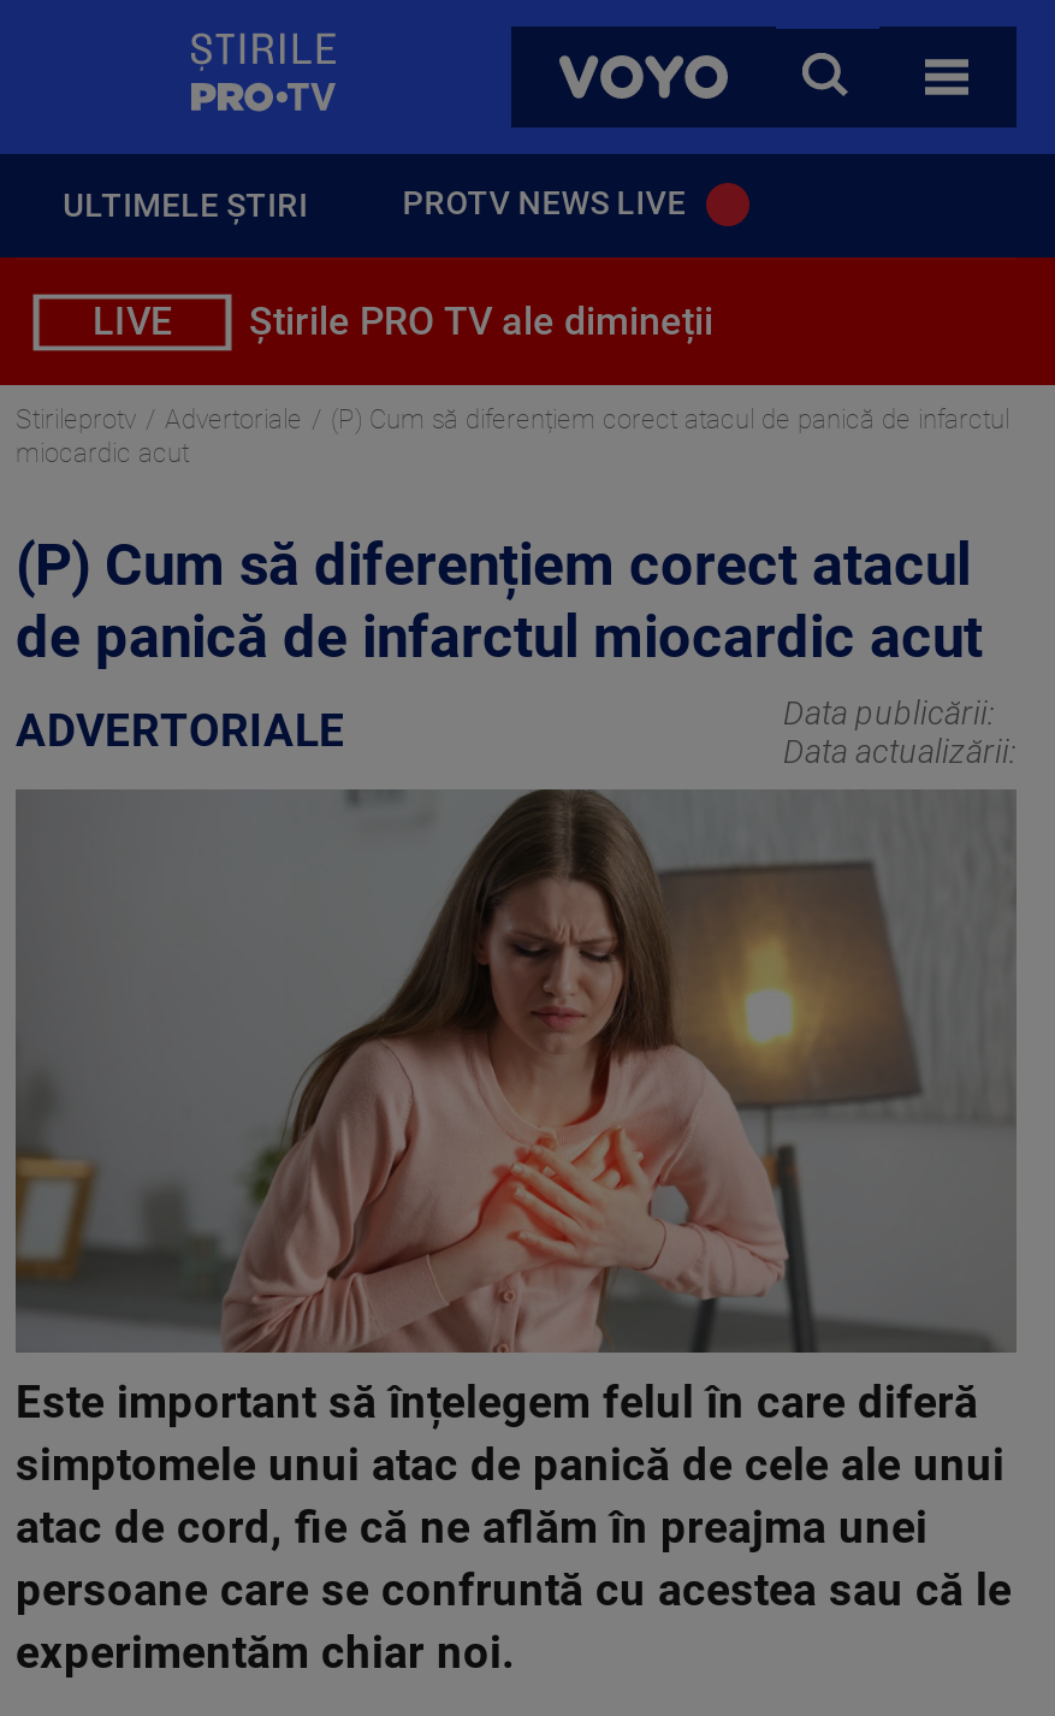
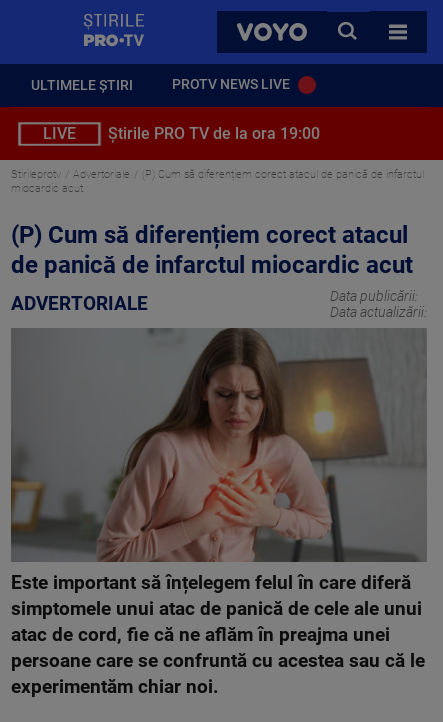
[249,298,713,344] Știrile PRO TV ale dimineții -> [108,124,320,143] Știrile PRO TV de la ora 19:00

